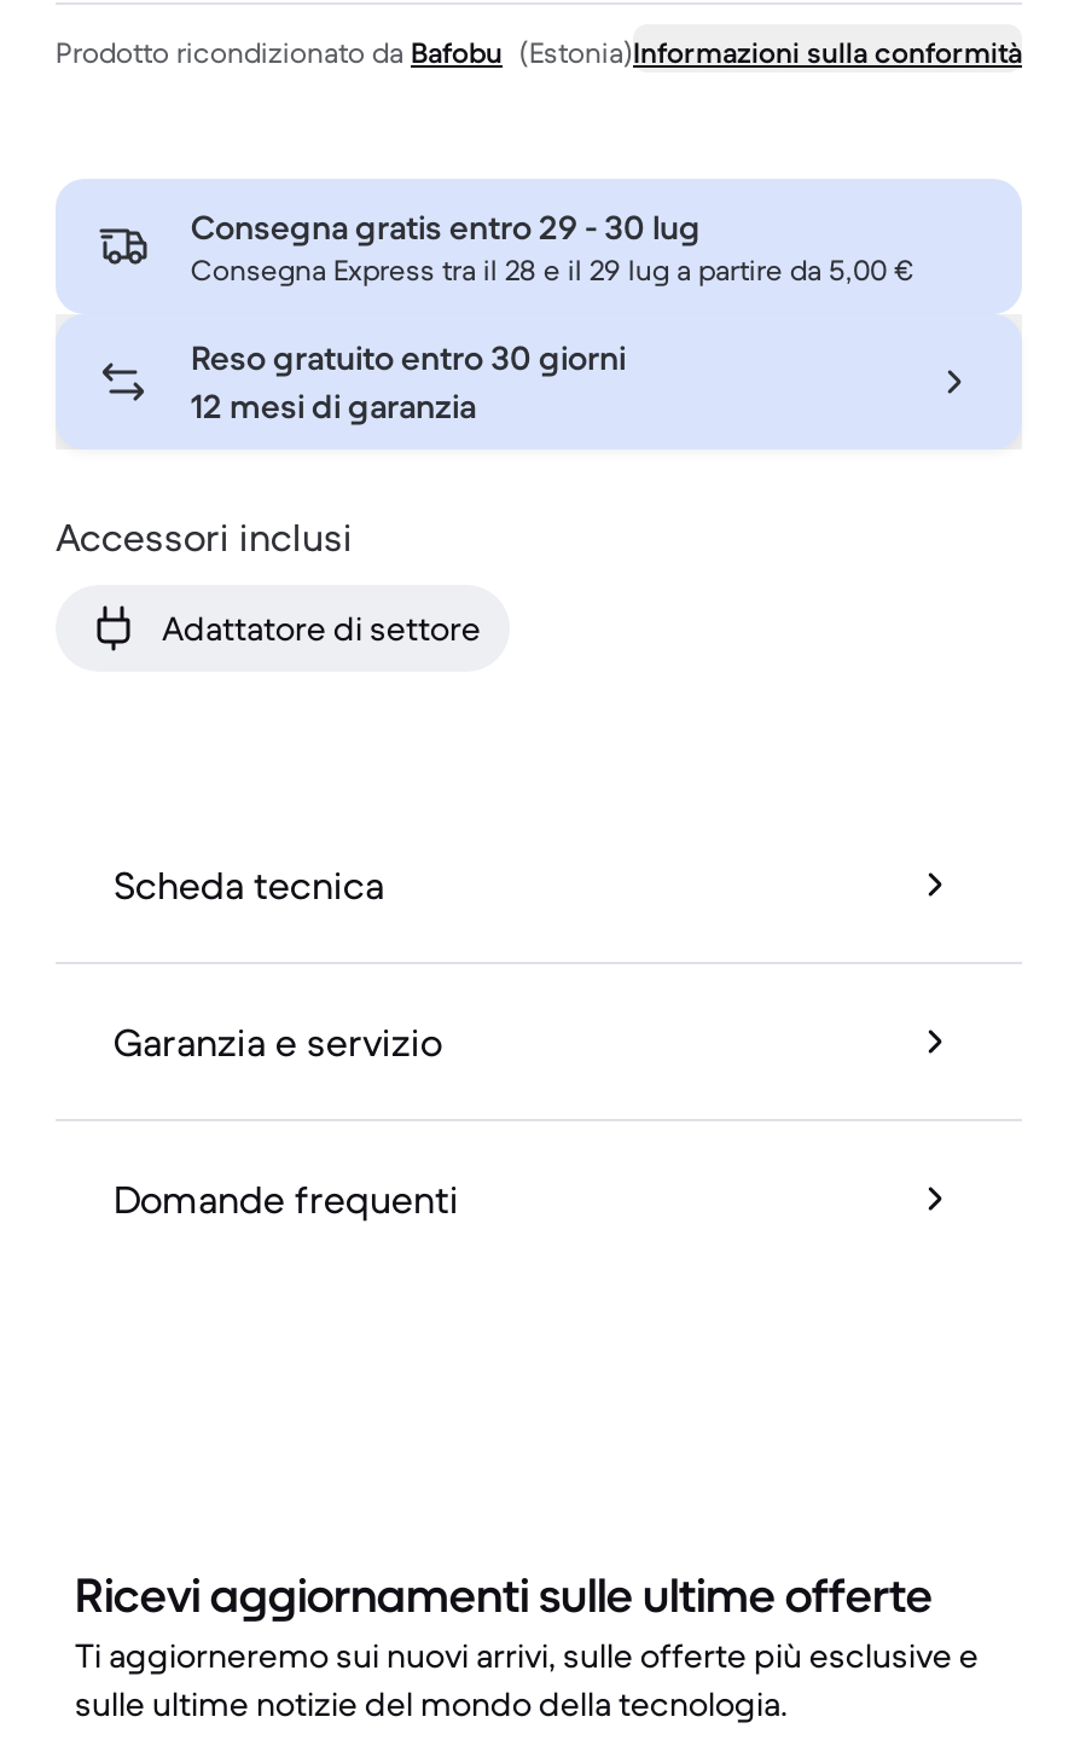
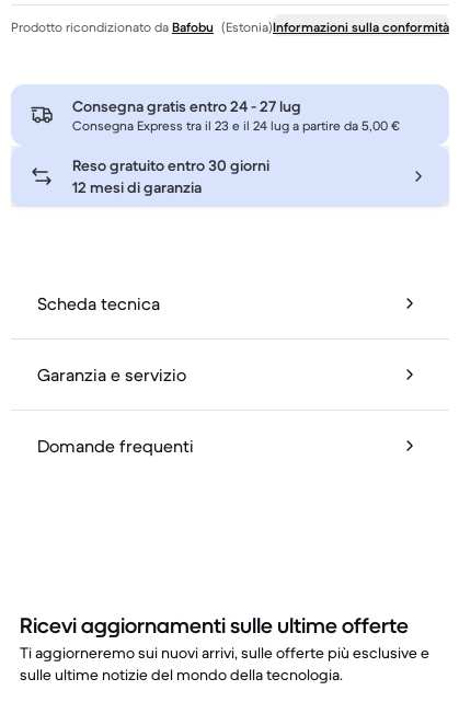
[191,206,701,250] Consegna gratis entro 29 - 30 lug -> [72,97,301,117] Consegna gratis entro 24 - 27 lug
[191,252,913,289] Consegna Express tra il 28 e il 29 lug a partire da 5,00 € -> [72,118,400,134] Consegna Express tra il 23 e il 24 lug a partire da 5,00 €
[56,513,481,651] Accessori inclusi | Adattatore di settore -> none

